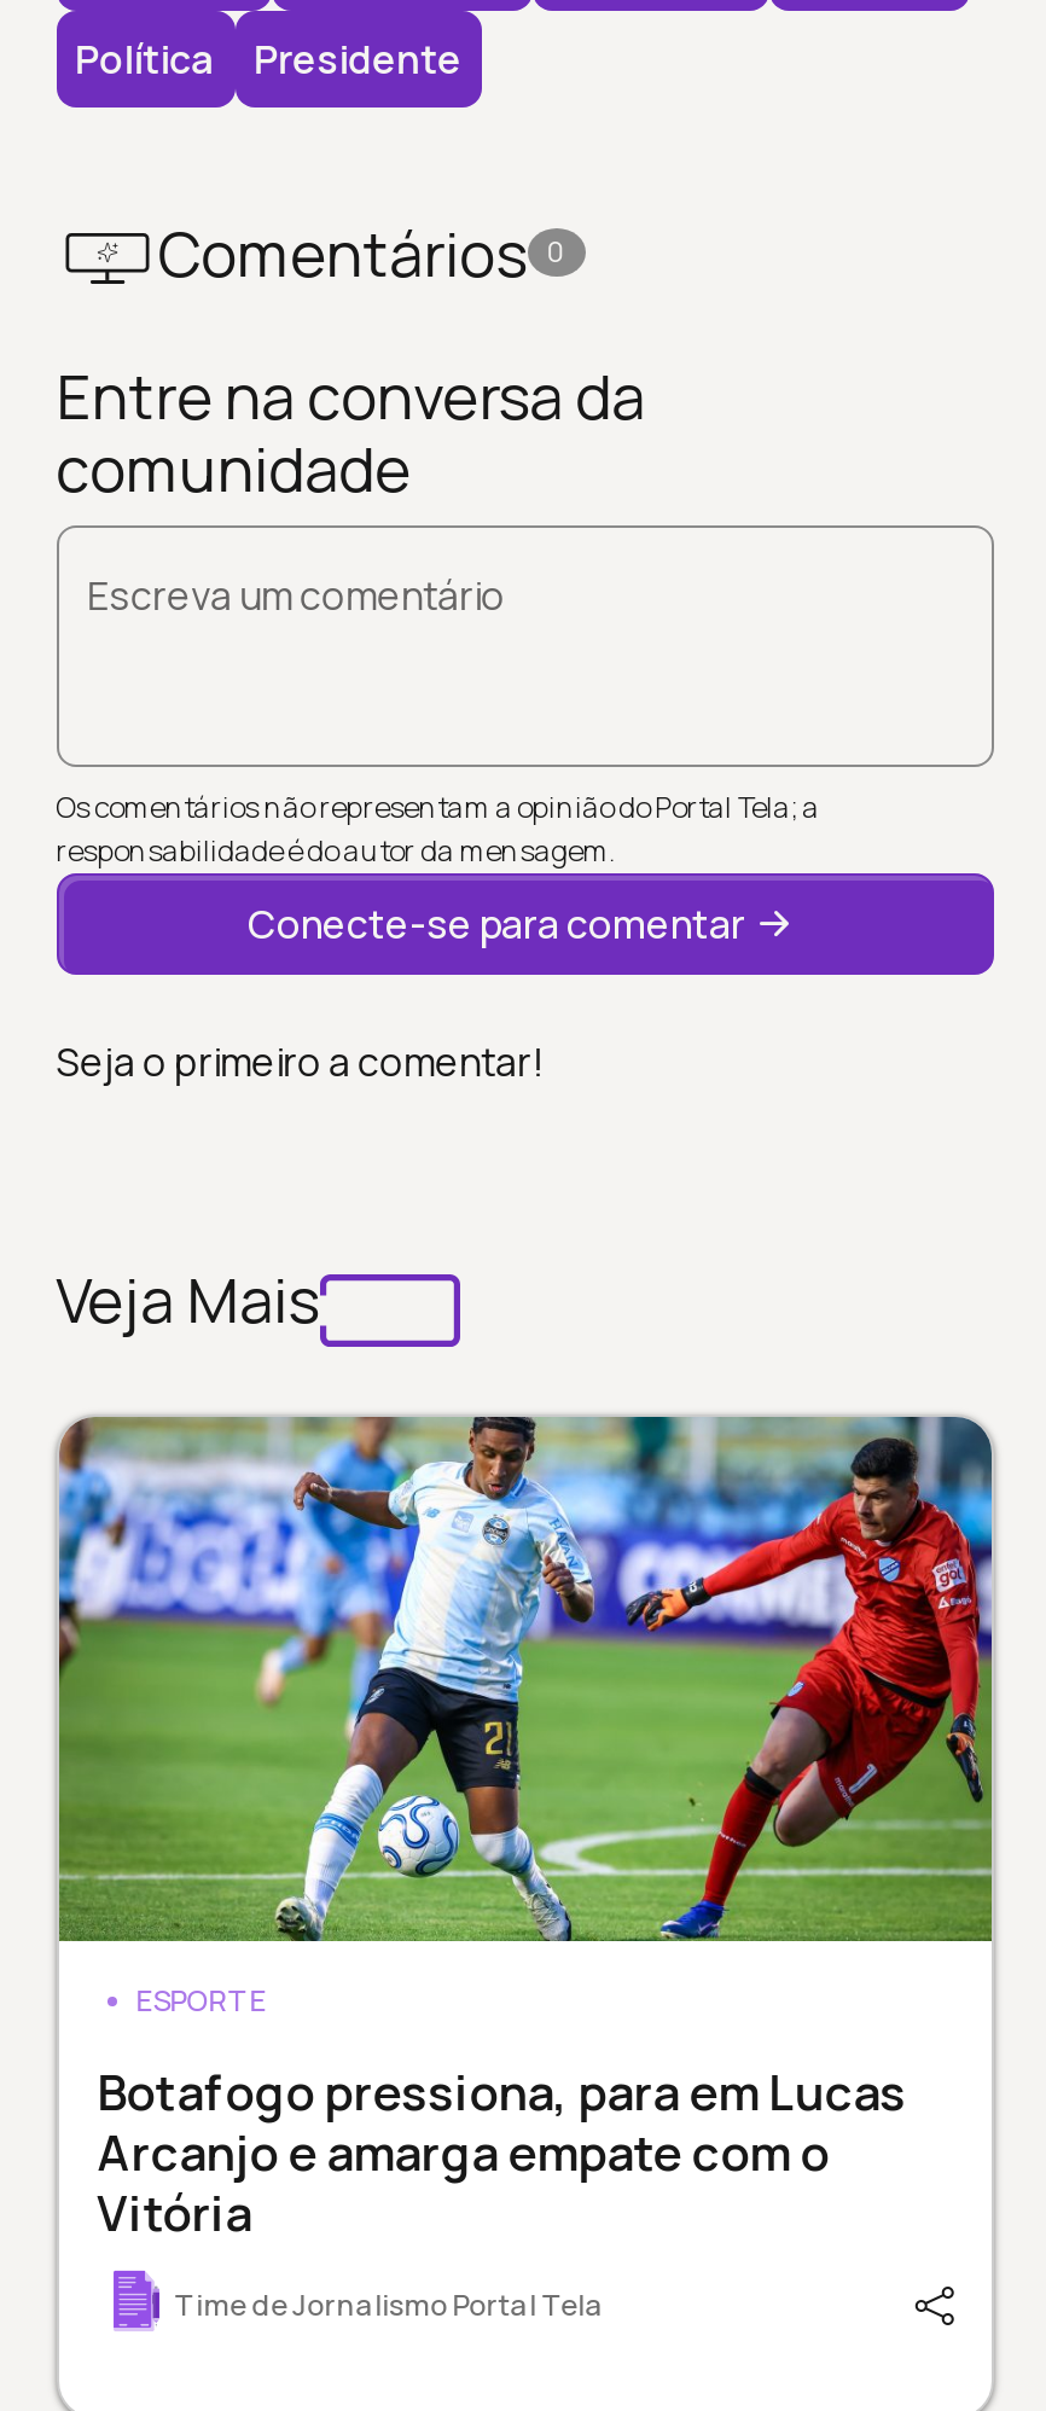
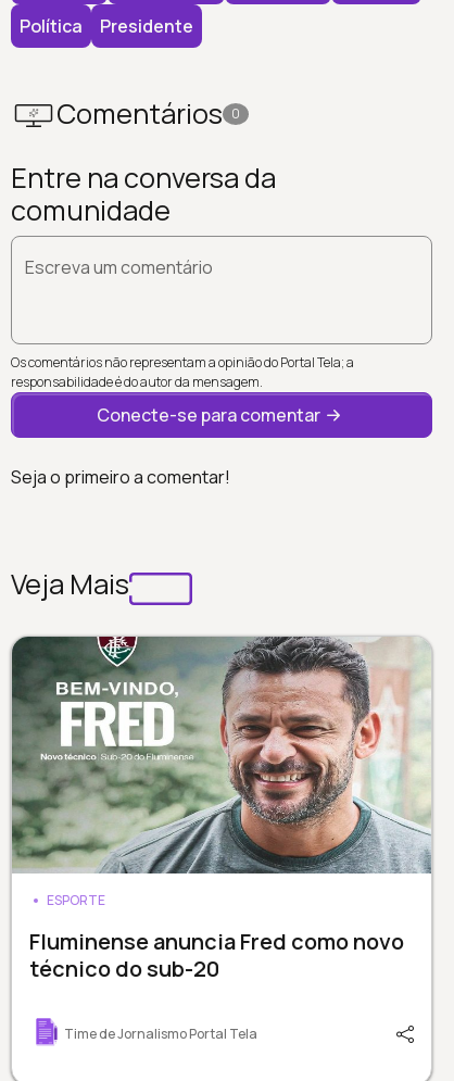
[57,1413,994,1942] [image] -> [11,636,431,875] [image]
[97,2060,906,2246] Botafogo pressiona, para em Lucas | Arcanjo e amarga empate com o | Vitória -> [29,926,404,983] Fluminense anuncia Fred como novo | técnico do sub-20

